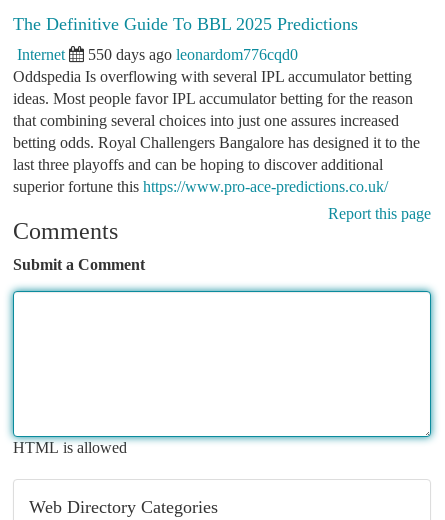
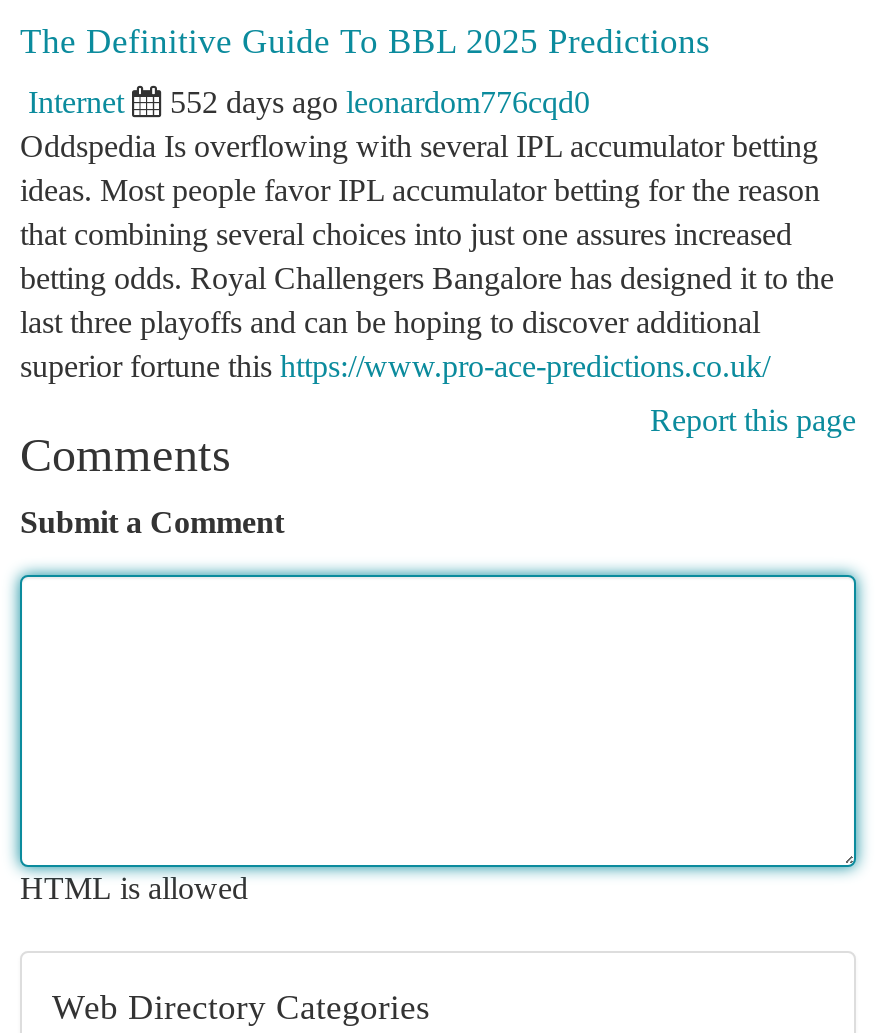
[88,46,298,63] 550 days ago leonardom776cqd0 -> [170,85,590,119] 552 days ago leonardom776cqd0

